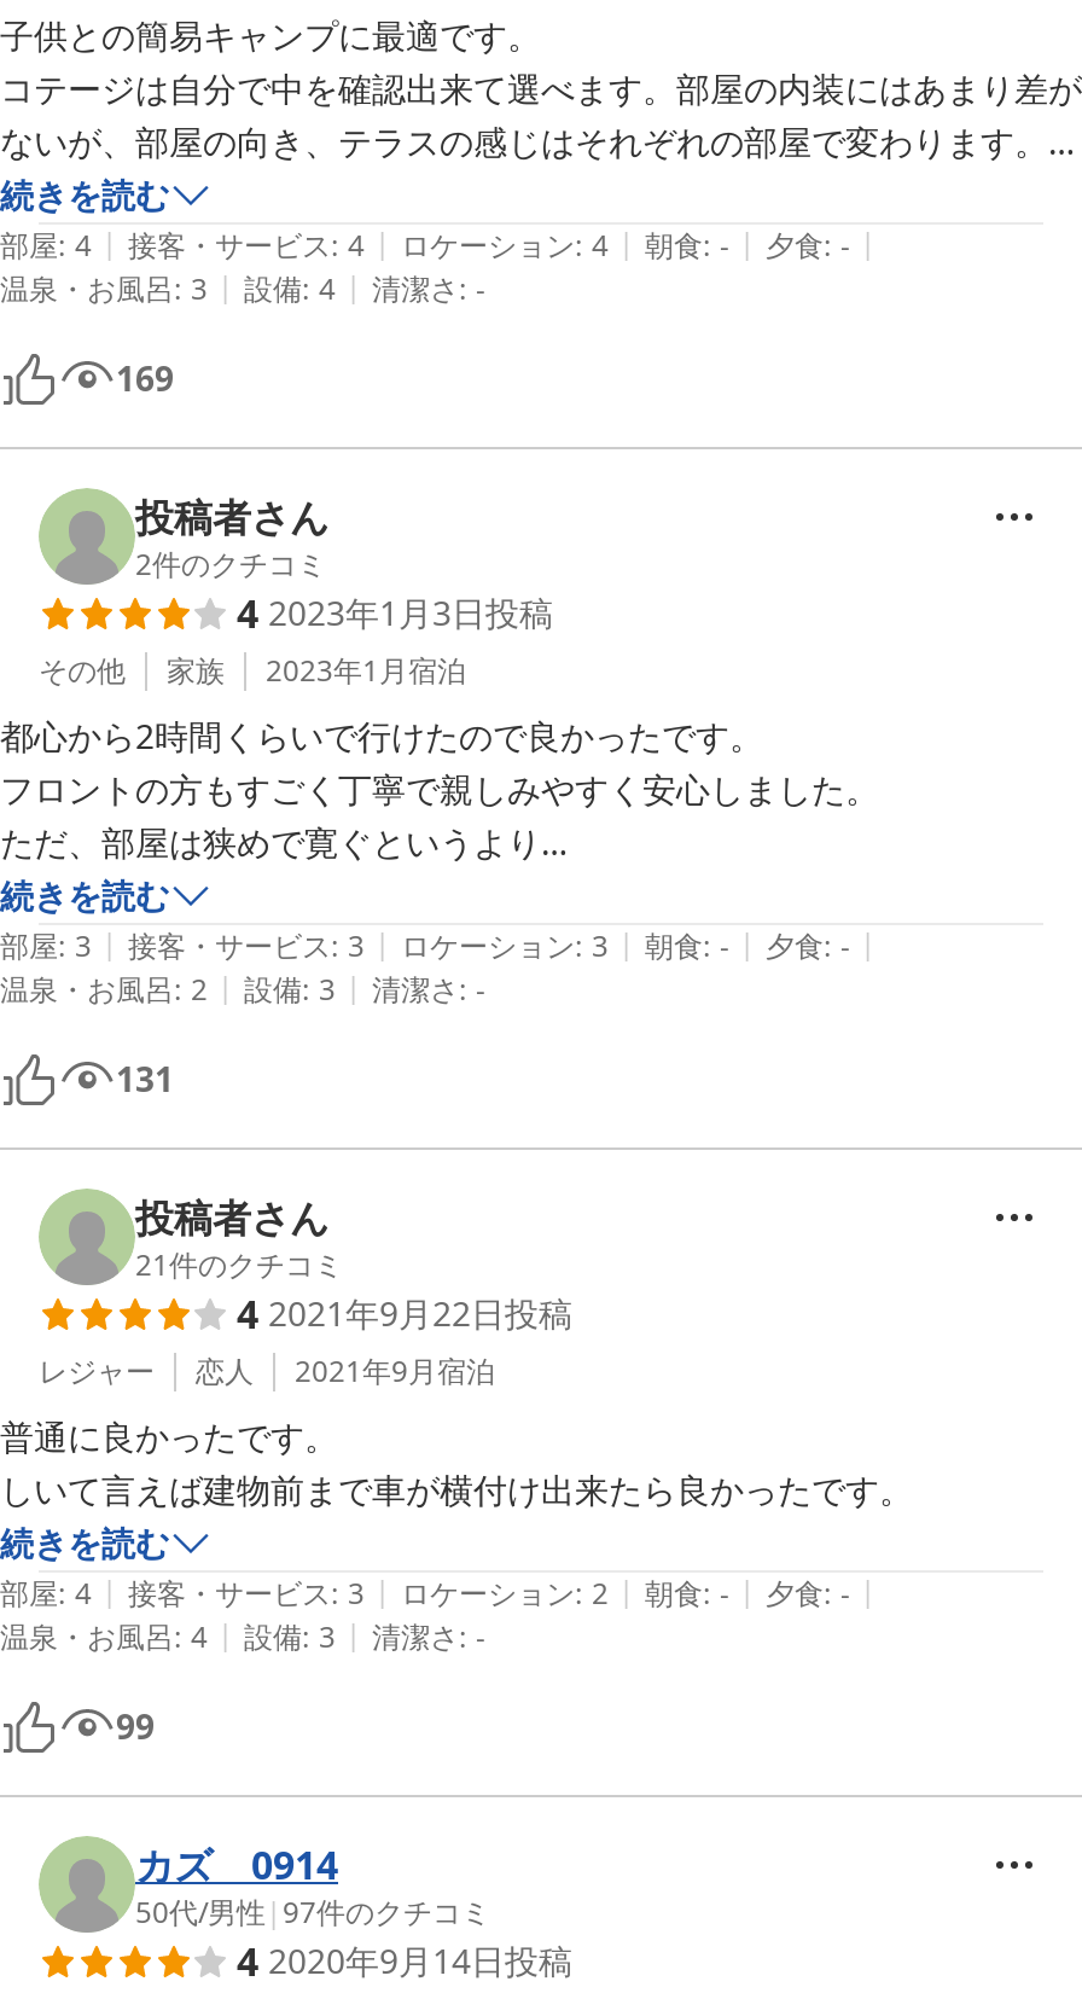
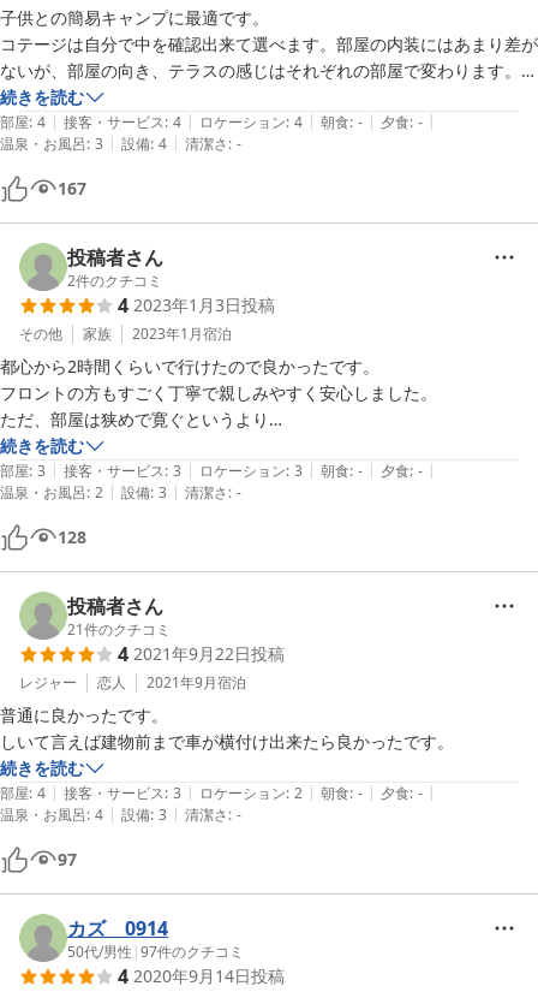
[116,355,174,401] 169 -> [58,177,86,200] 167
[116,1056,174,1102] 131 -> [58,525,86,548] 128
[116,1703,155,1749] 99 -> [58,848,77,871] 97

